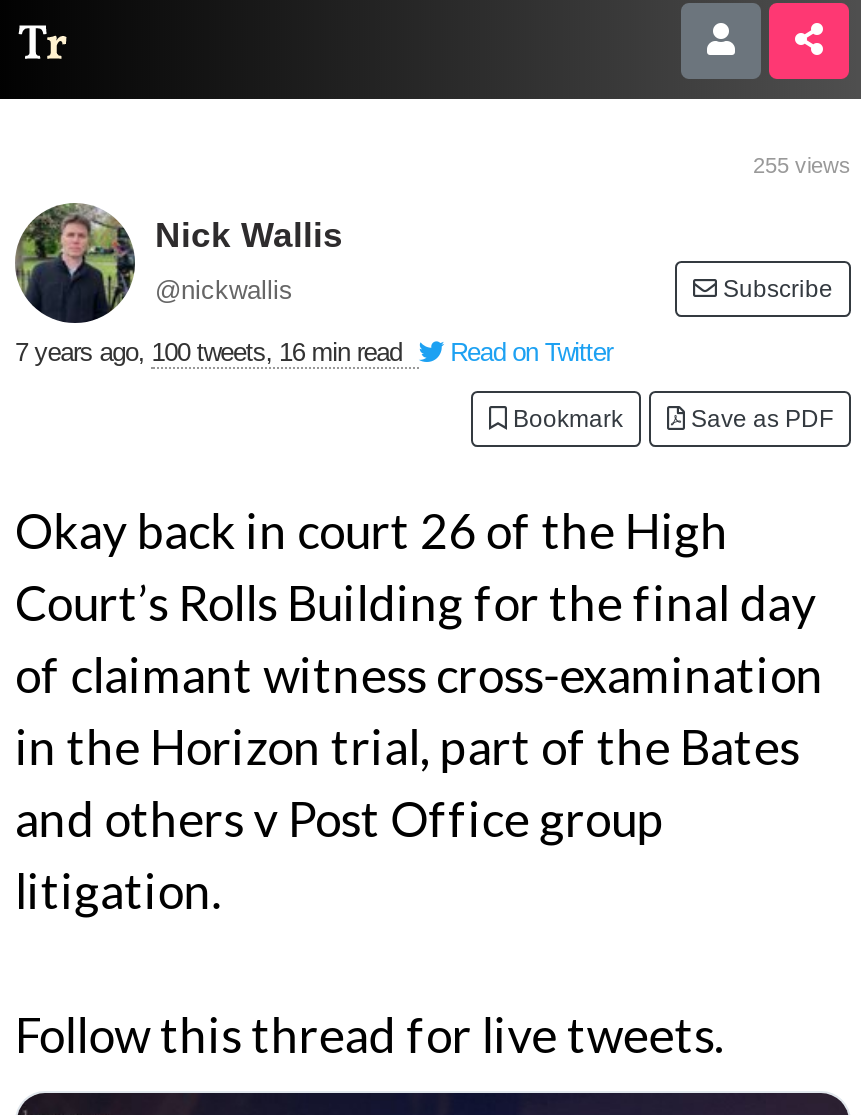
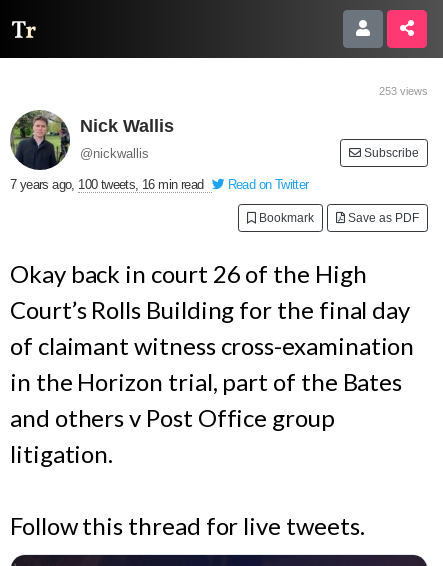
[753,153,851,177] 255 views -> [379,85,428,97] 253 views

